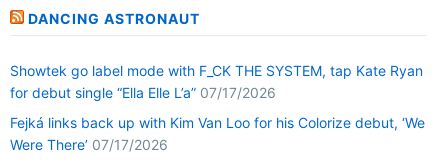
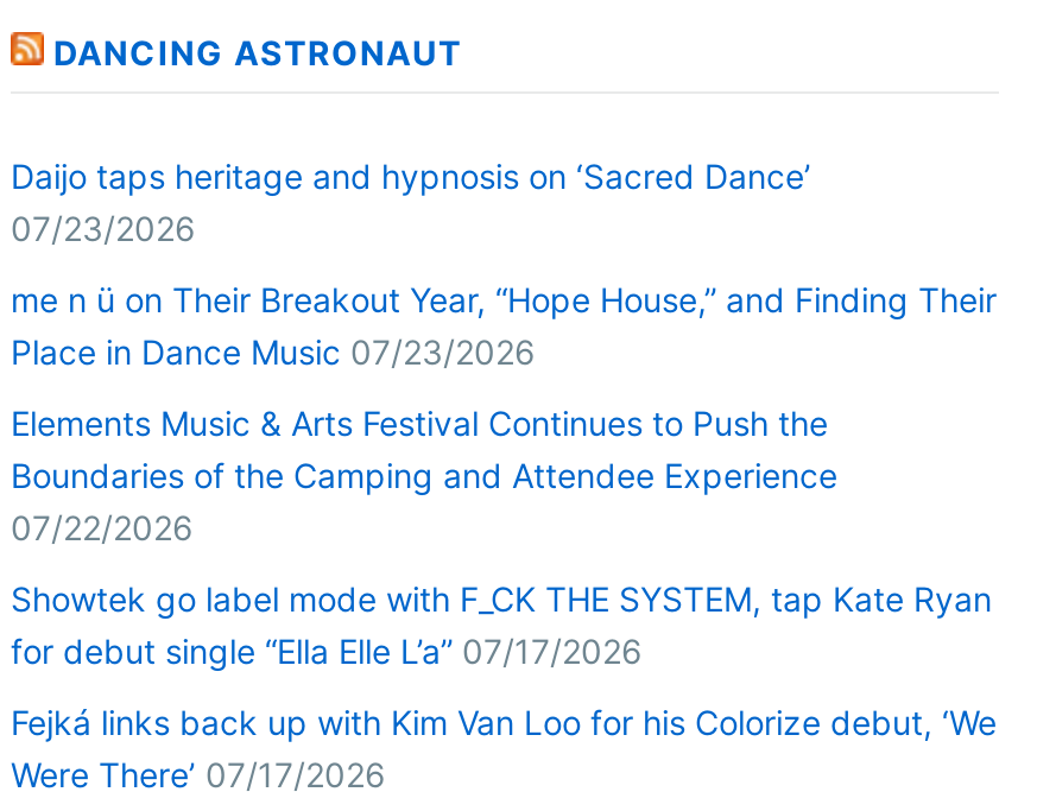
none -> [11,156,997,548] Daijo taps heritage and hypnosis on ‘Sacred Dance’ | 07/23/2026 | me n ü on Their Breakout Year, “Hope House,” and Finding Their | Place in Dance Music 07/23/2026 | Elements Music & Arts Festival Continues to Push the | Boundaries of the Camping and Attendee Experience | 07/22/2026

